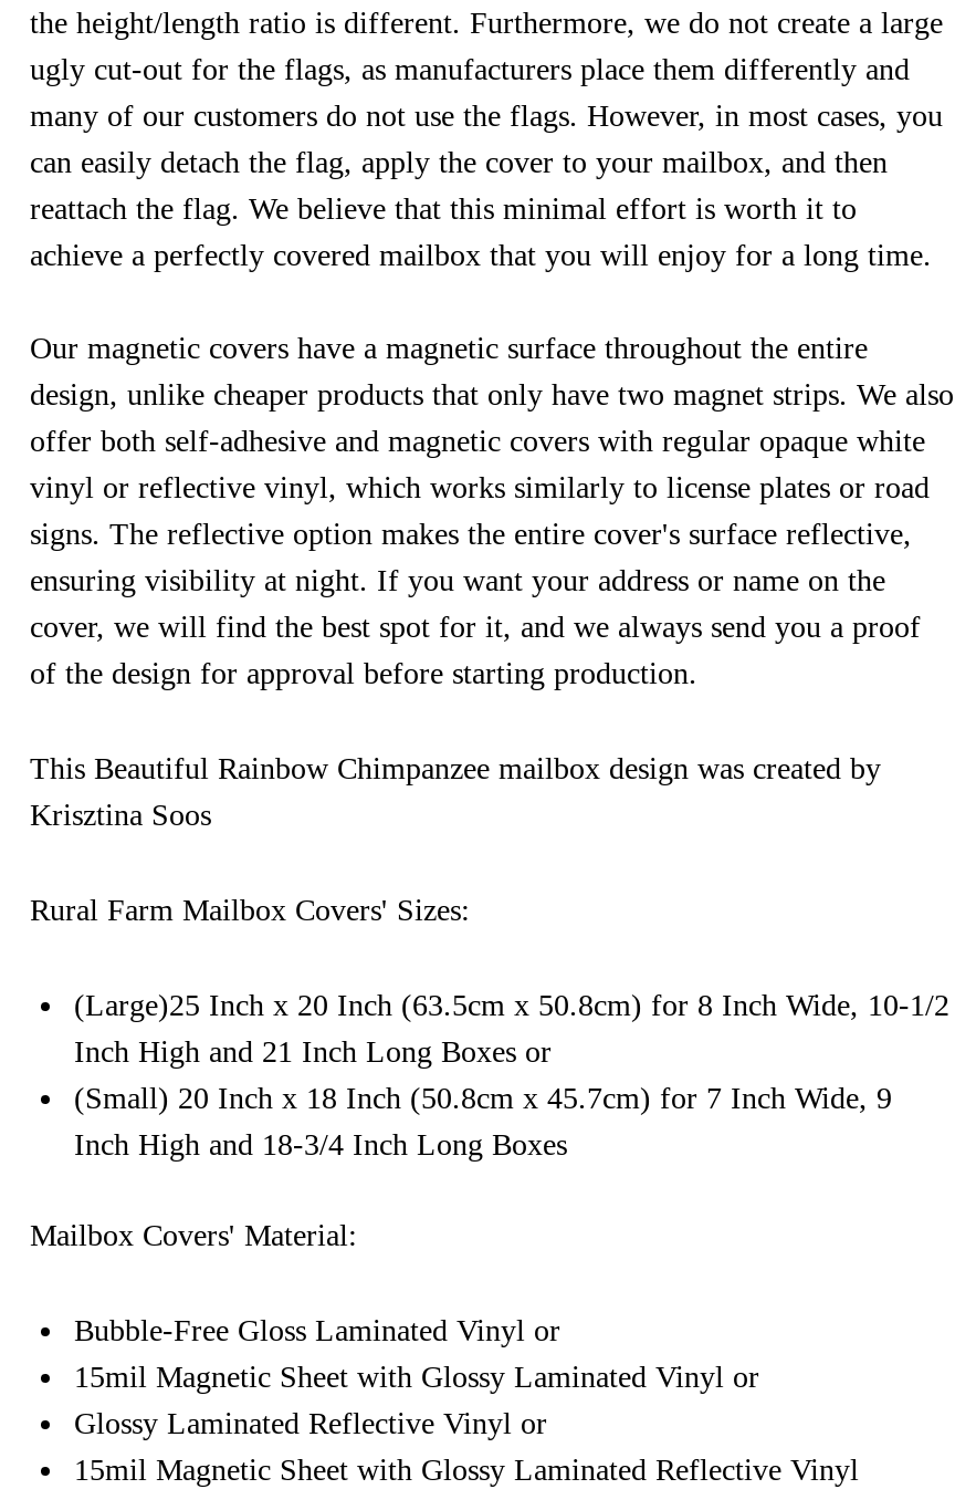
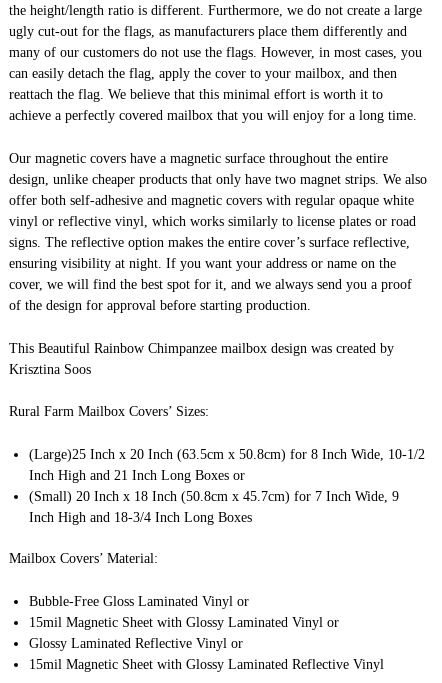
[30,519,912,552] signs. The reflective option makes the entire cover's surface reflective, -> [9,235,410,250] signs. The reflective option makes the entire cover’s surface reflective,
[30,895,470,928] Rural Farm Mailbox Covers' Sizes: -> [9,404,209,419] Rural Farm Mailbox Covers’ Sizes:
[30,1219,357,1252] Mailbox Covers' Material: -> [9,551,158,566] Mailbox Covers’ Material:

